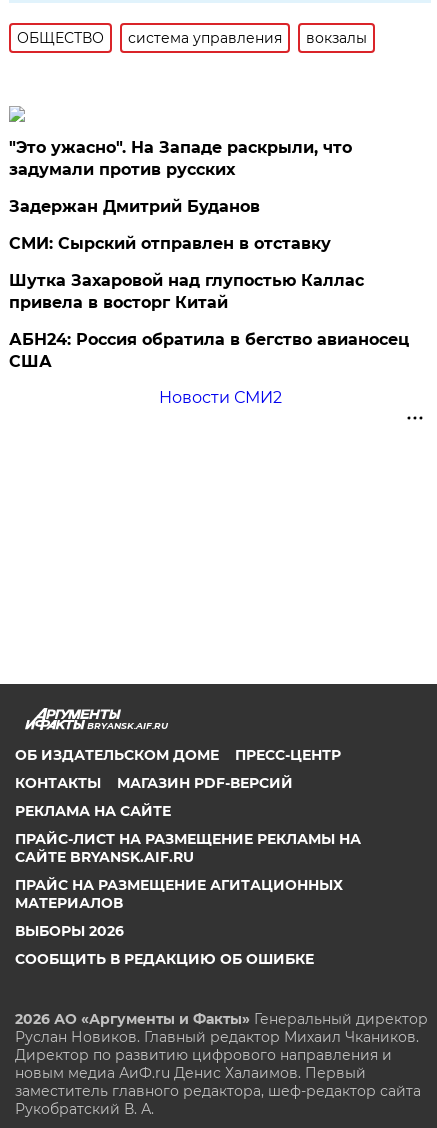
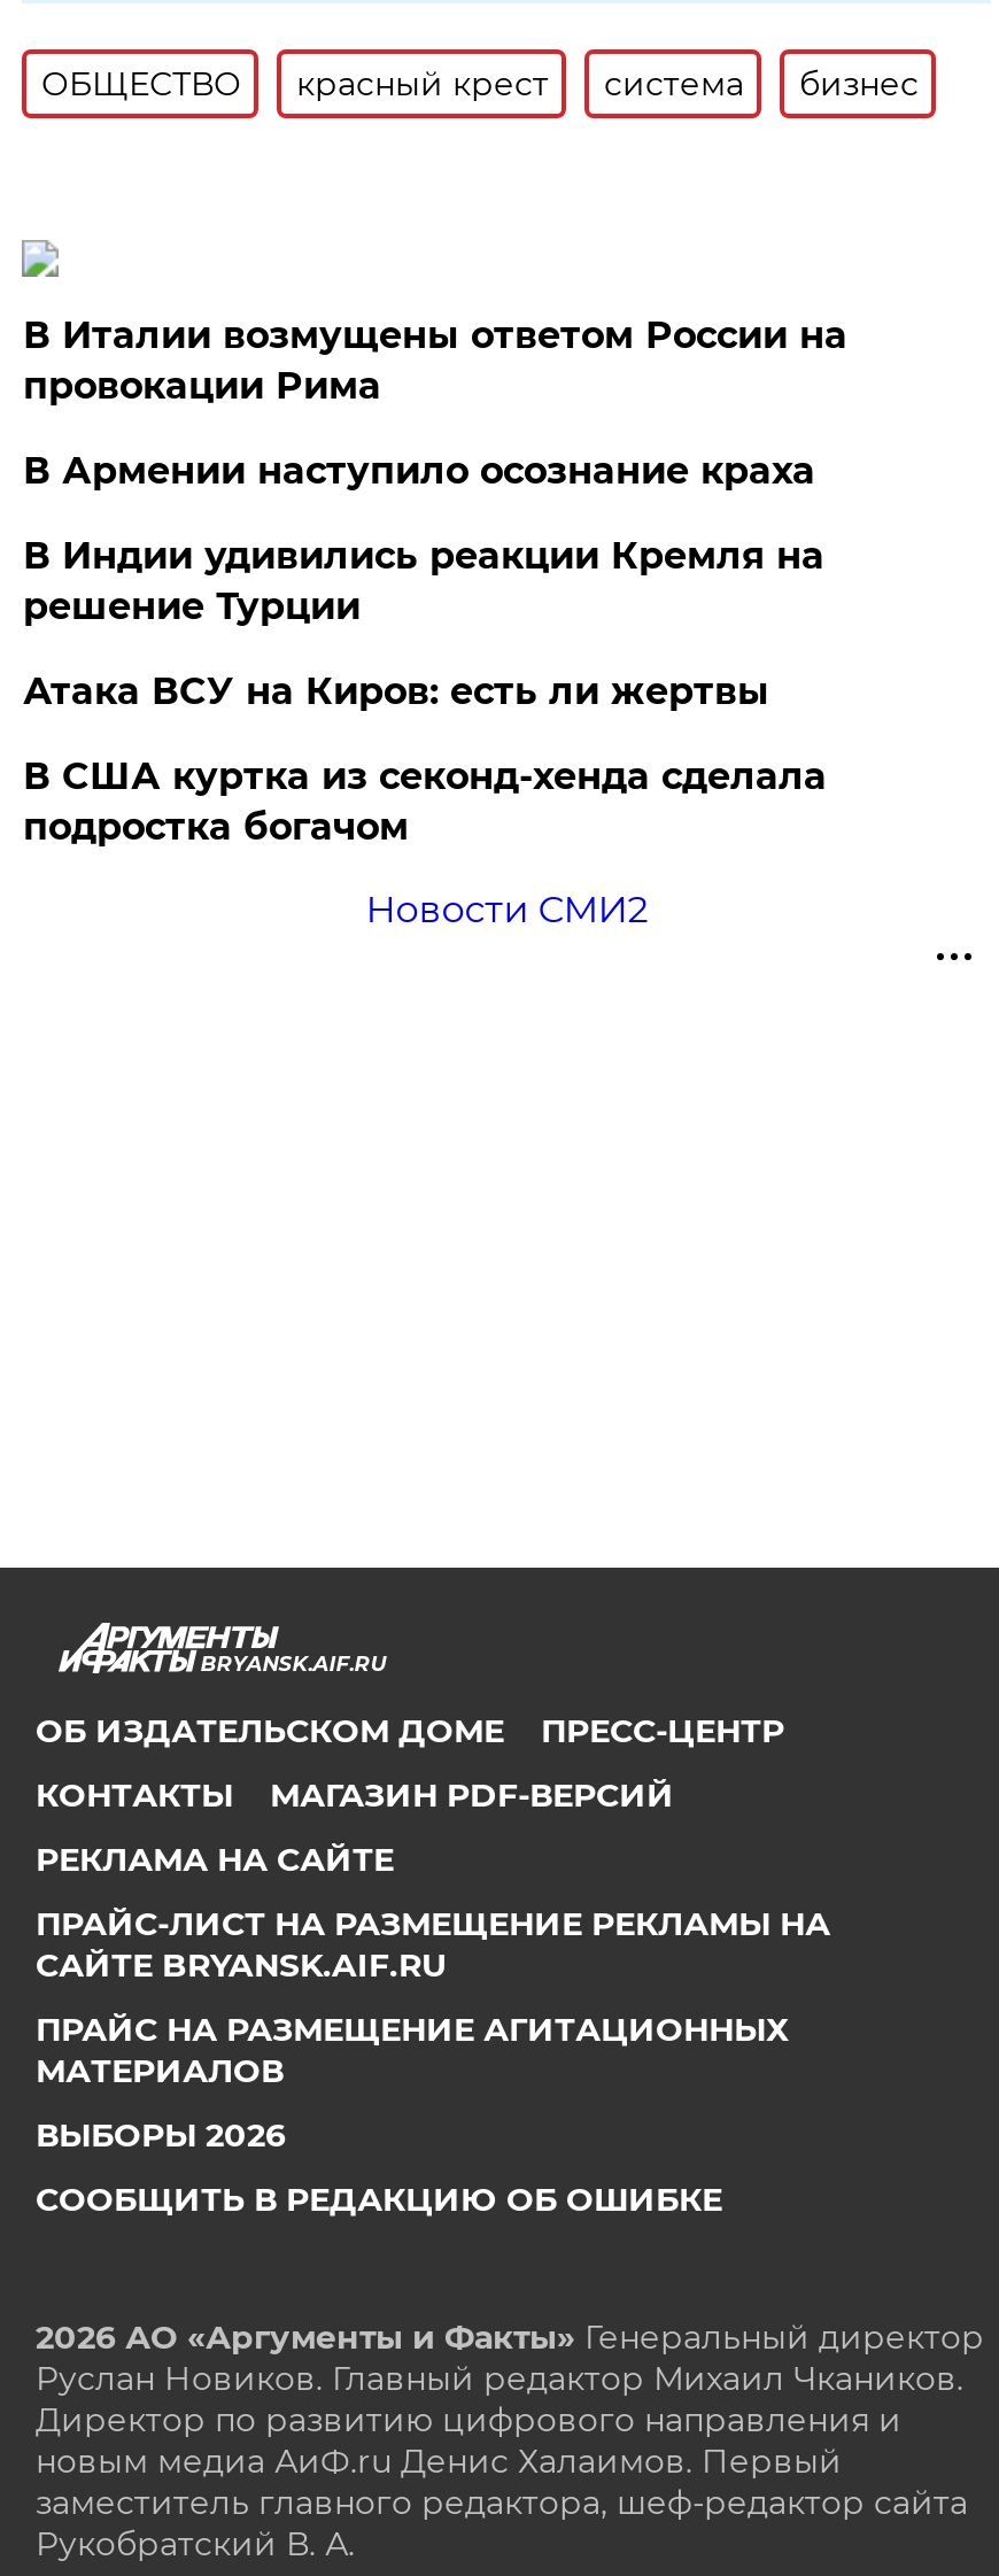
[128,29,367,47] система управления | вокзалы -> [296,63,918,104] красный крест | система | бизнес
[9,138,352,179] "Это ужасно". На Западе раскрыли, что | задумали против русских -> [23,313,847,407] В Италии возмущены ответом России на | провокации Рима
[9,197,260,216] Задержан Дмитрий Буданов -> [23,449,815,492] В Армении наступило осознание краха
[9,234,331,253] СМИ: Сырский отправлен в отставку -> [23,534,824,628] В Индии удивились реакции Кремля на | решение Турции
[9,271,364,312] Шутка Захаровой над глупостью Каллас | привела в восторг Китай -> [23,669,769,713] Атака ВСУ на Киров: есть ли жертвы
[9,330,409,371] АБН24: Россия обратила в бегство авианосец | США -> [23,754,827,848] В США куртка из секонд-хенда сделала | подростка богачом

